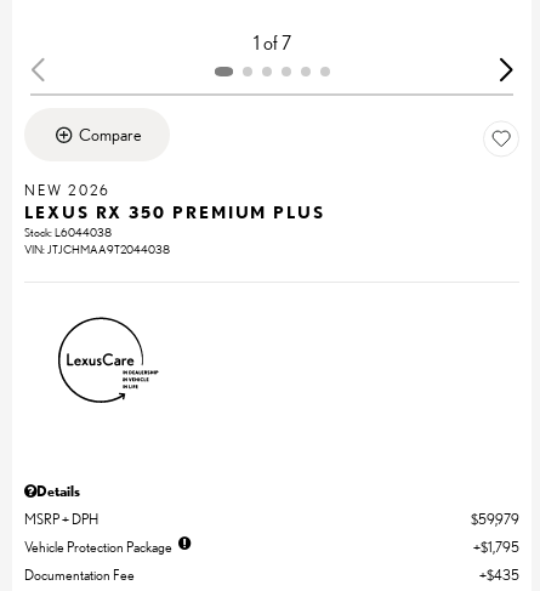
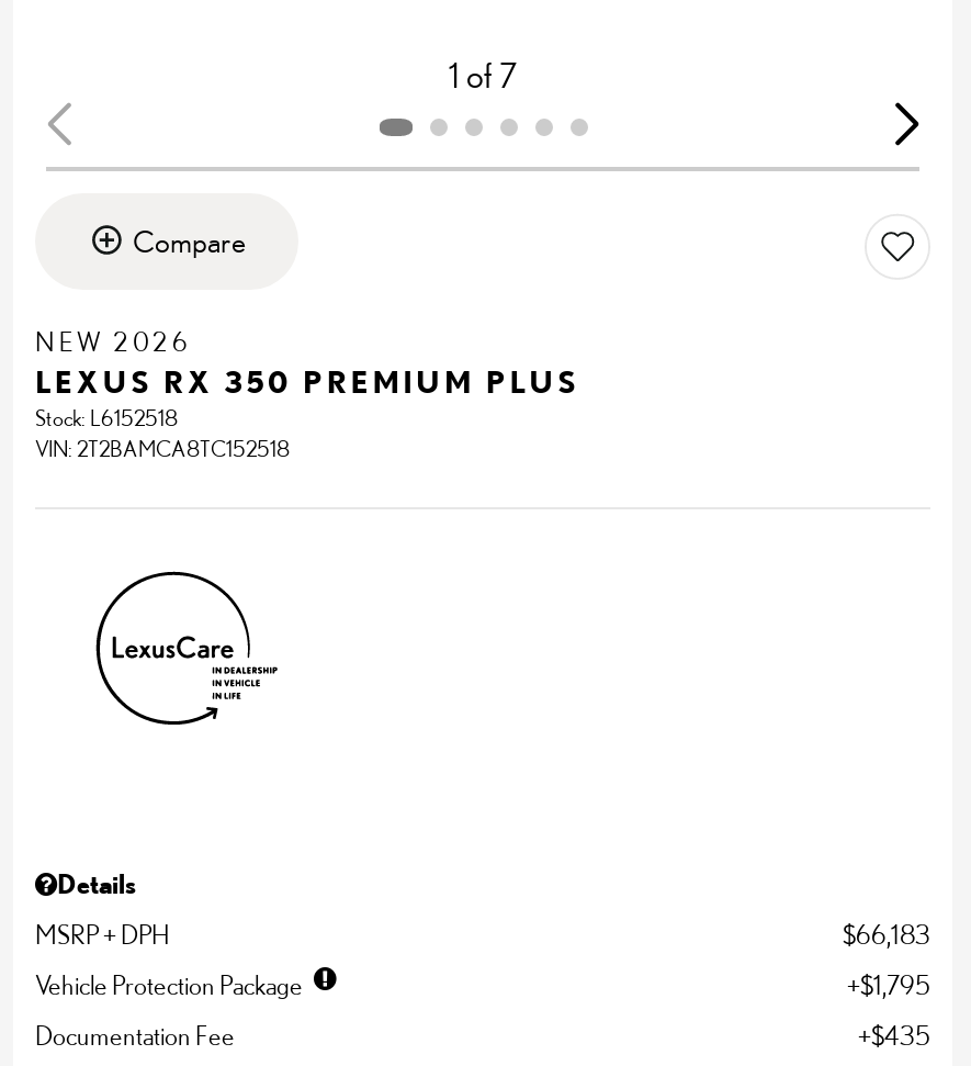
[24,225,112,239] Stock: L6044038 -> [35,403,178,430] Stock: L6152518
[24,242,170,256] VIN: JTJCHMAA9T2044038 -> [35,434,290,460] VIN: 2T2BAMCA8TC152518
[471,510,519,528] $59,979 -> [843,919,930,952] $66,183

